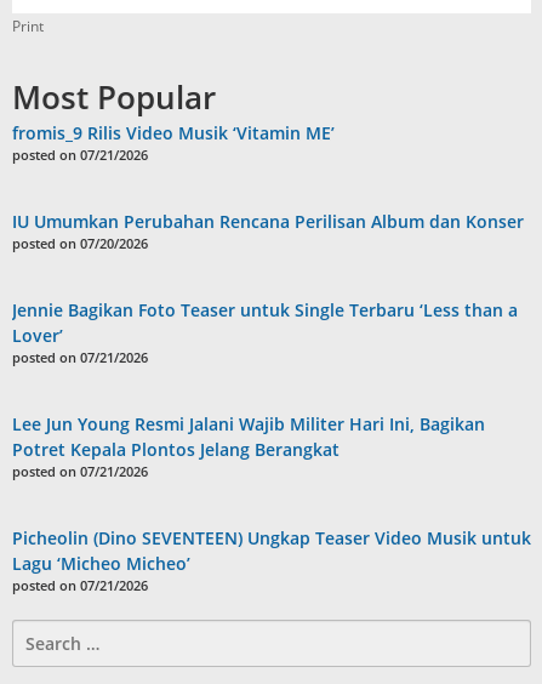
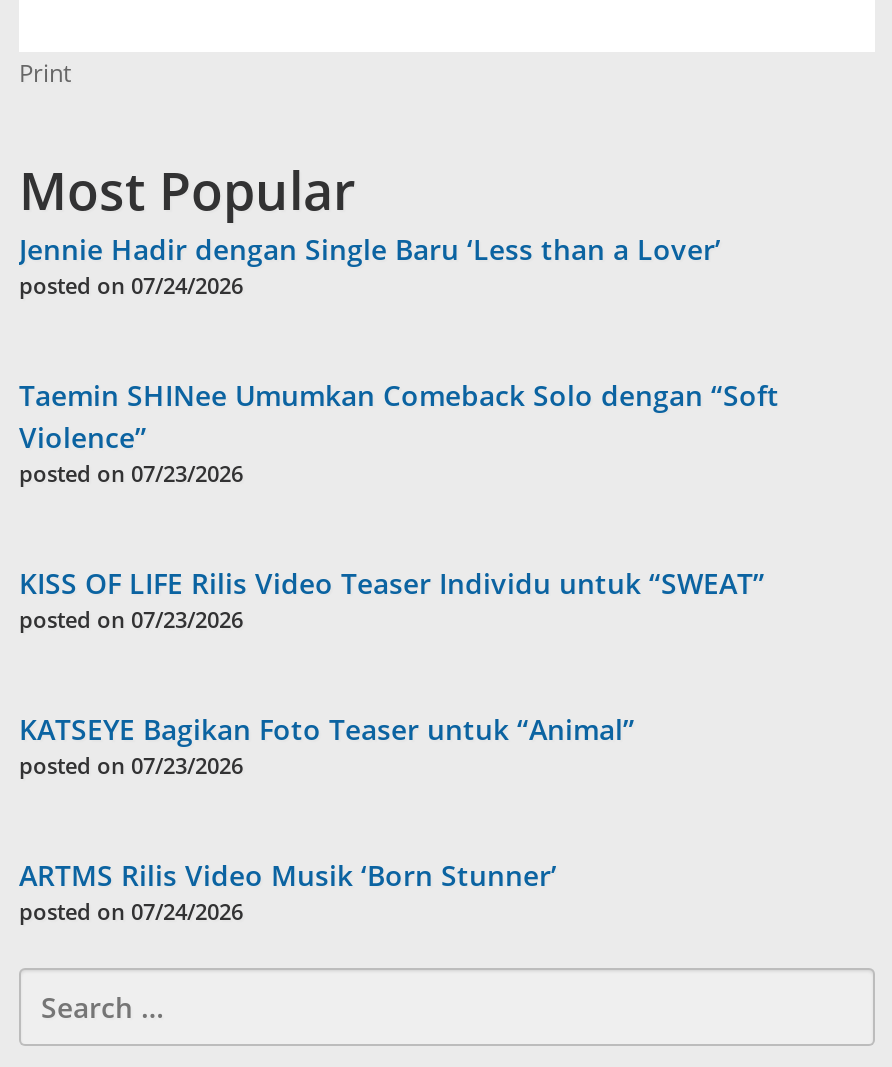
[12,121,335,163] fromis_9 Rilis Video Musik ‘Vitamin ME’ | posted on 07/21/2026 -> [19,229,721,299] Jennie Hadir dengan Single Baru ‘Less than a Lover’ | posted on 07/24/2026
[12,209,524,252] IU Umumkan Perubahan Rencana Perilisan Album dan Konser | posted on 07/20/2026 -> [19,375,779,487] Taemin SHINee Umumkan Comeback Solo dengan “Soft | Violence” | posted on 07/23/2026
[12,298,518,366] Jennie Bagikan Foto Teaser untuk Single Terbaru ‘Less than a | Lover’ | posted on 07/21/2026 -> [19,563,765,633] KISS OF LIFE Rilis Video Teaser Individu untuk “SWEAT” | posted on 07/23/2026
[12,412,485,480] Lee Jun Young Resmi Jalani Wajib Militer Hari Ini, Bagikan | Potret Kepala Plontos Jelang Berangkat | posted on 07/21/2026 -> [19,709,635,779] KATSEYE Bagikan Foto Teaser untuk “Animal” | posted on 07/23/2026
[12,526,531,594] Picheolin (Dino SEVENTEEN) Ungkap Teaser Video Musik untuk | Lagu ‘Micheo Micheo’ | posted on 07/21/2026 -> [19,855,557,925] ARTMS Rilis Video Musik ‘Born Stunner’ | posted on 07/24/2026

